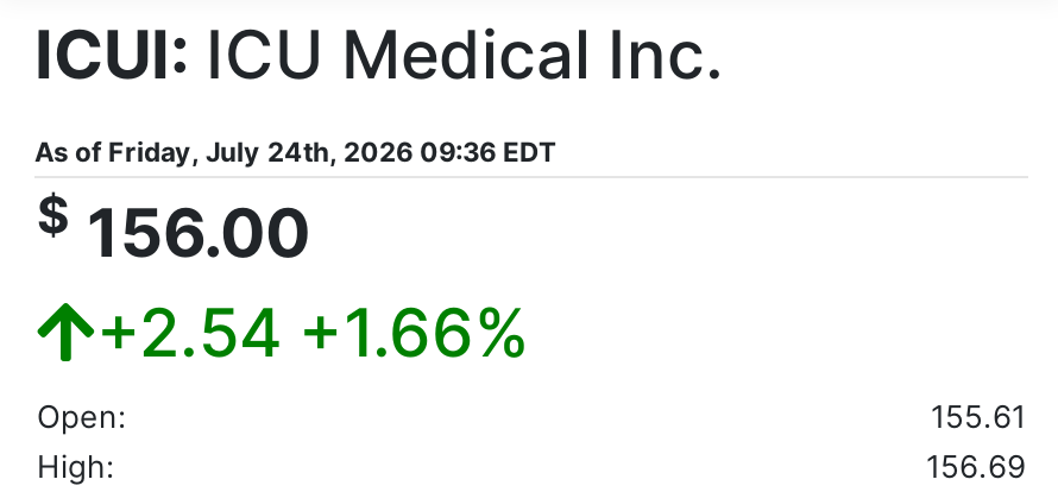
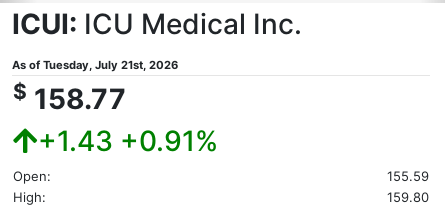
[34,135,555,373] As of Friday, July 24th, 2026 09:36 EDT | $ 156.00 | +2.54 +1.66% -> [12,58,218,158] As of Tuesday, July 21st, 2026 | $ 158.77 | +1.43 +0.91%
[931,397,1026,435] 155.61 -> [387,168,429,184] 155.59
[926,447,1026,485] 156.69 -> [387,189,429,205] 159.80

